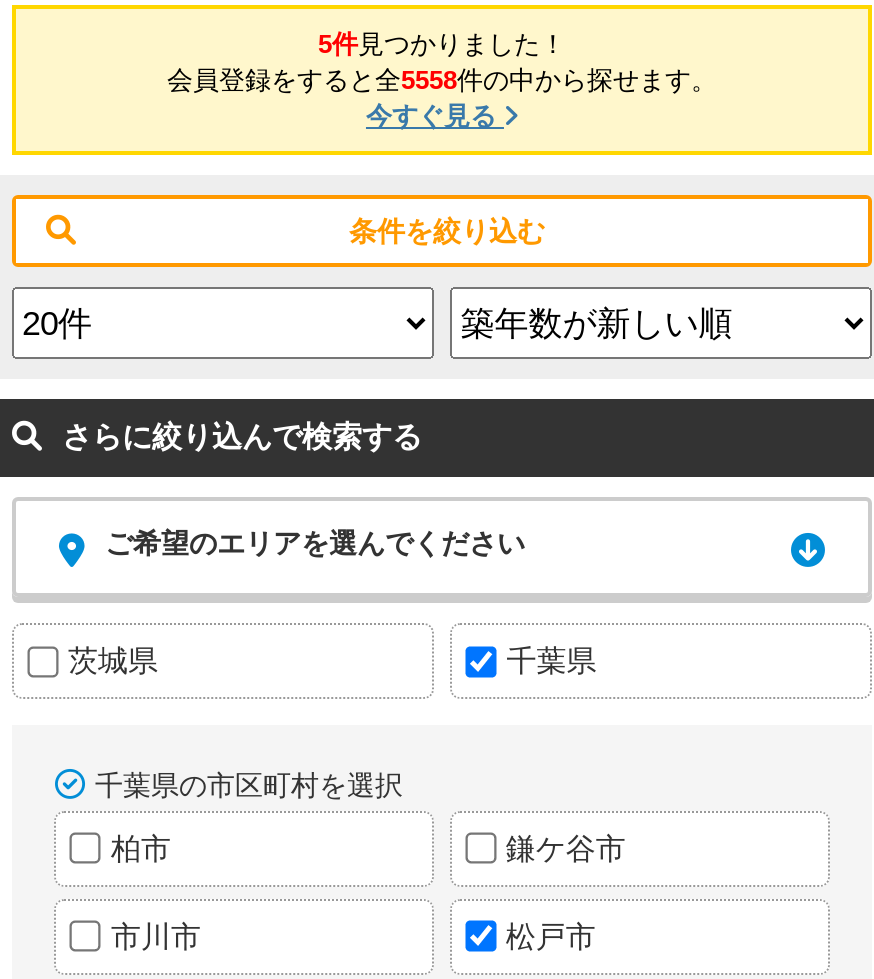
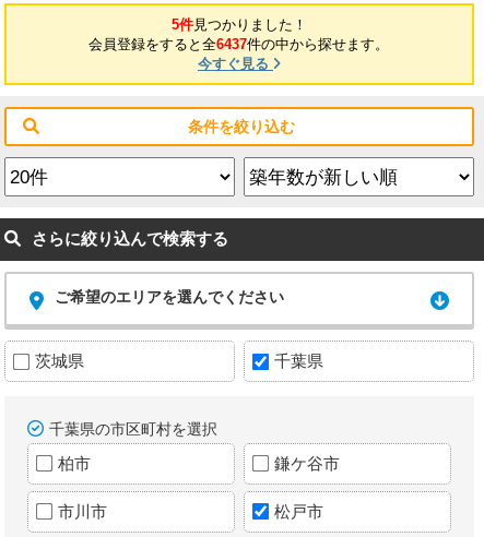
[167,65,717,95] 会員登録をすると全5558件の中から探せます。 -> [89,36,389,52] 会員登録をすると全6437件の中から探せます。

